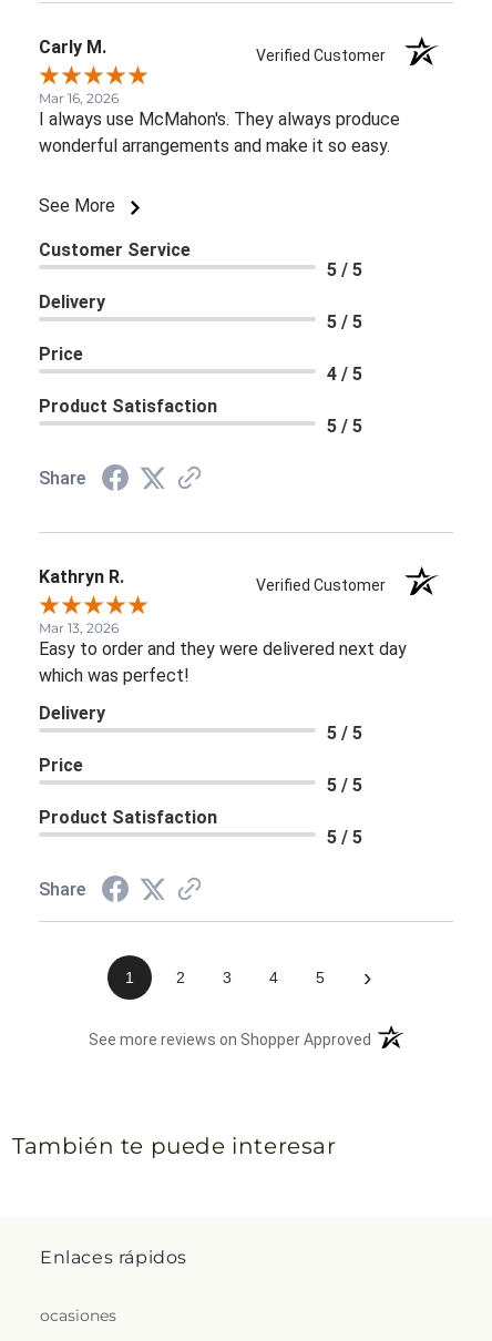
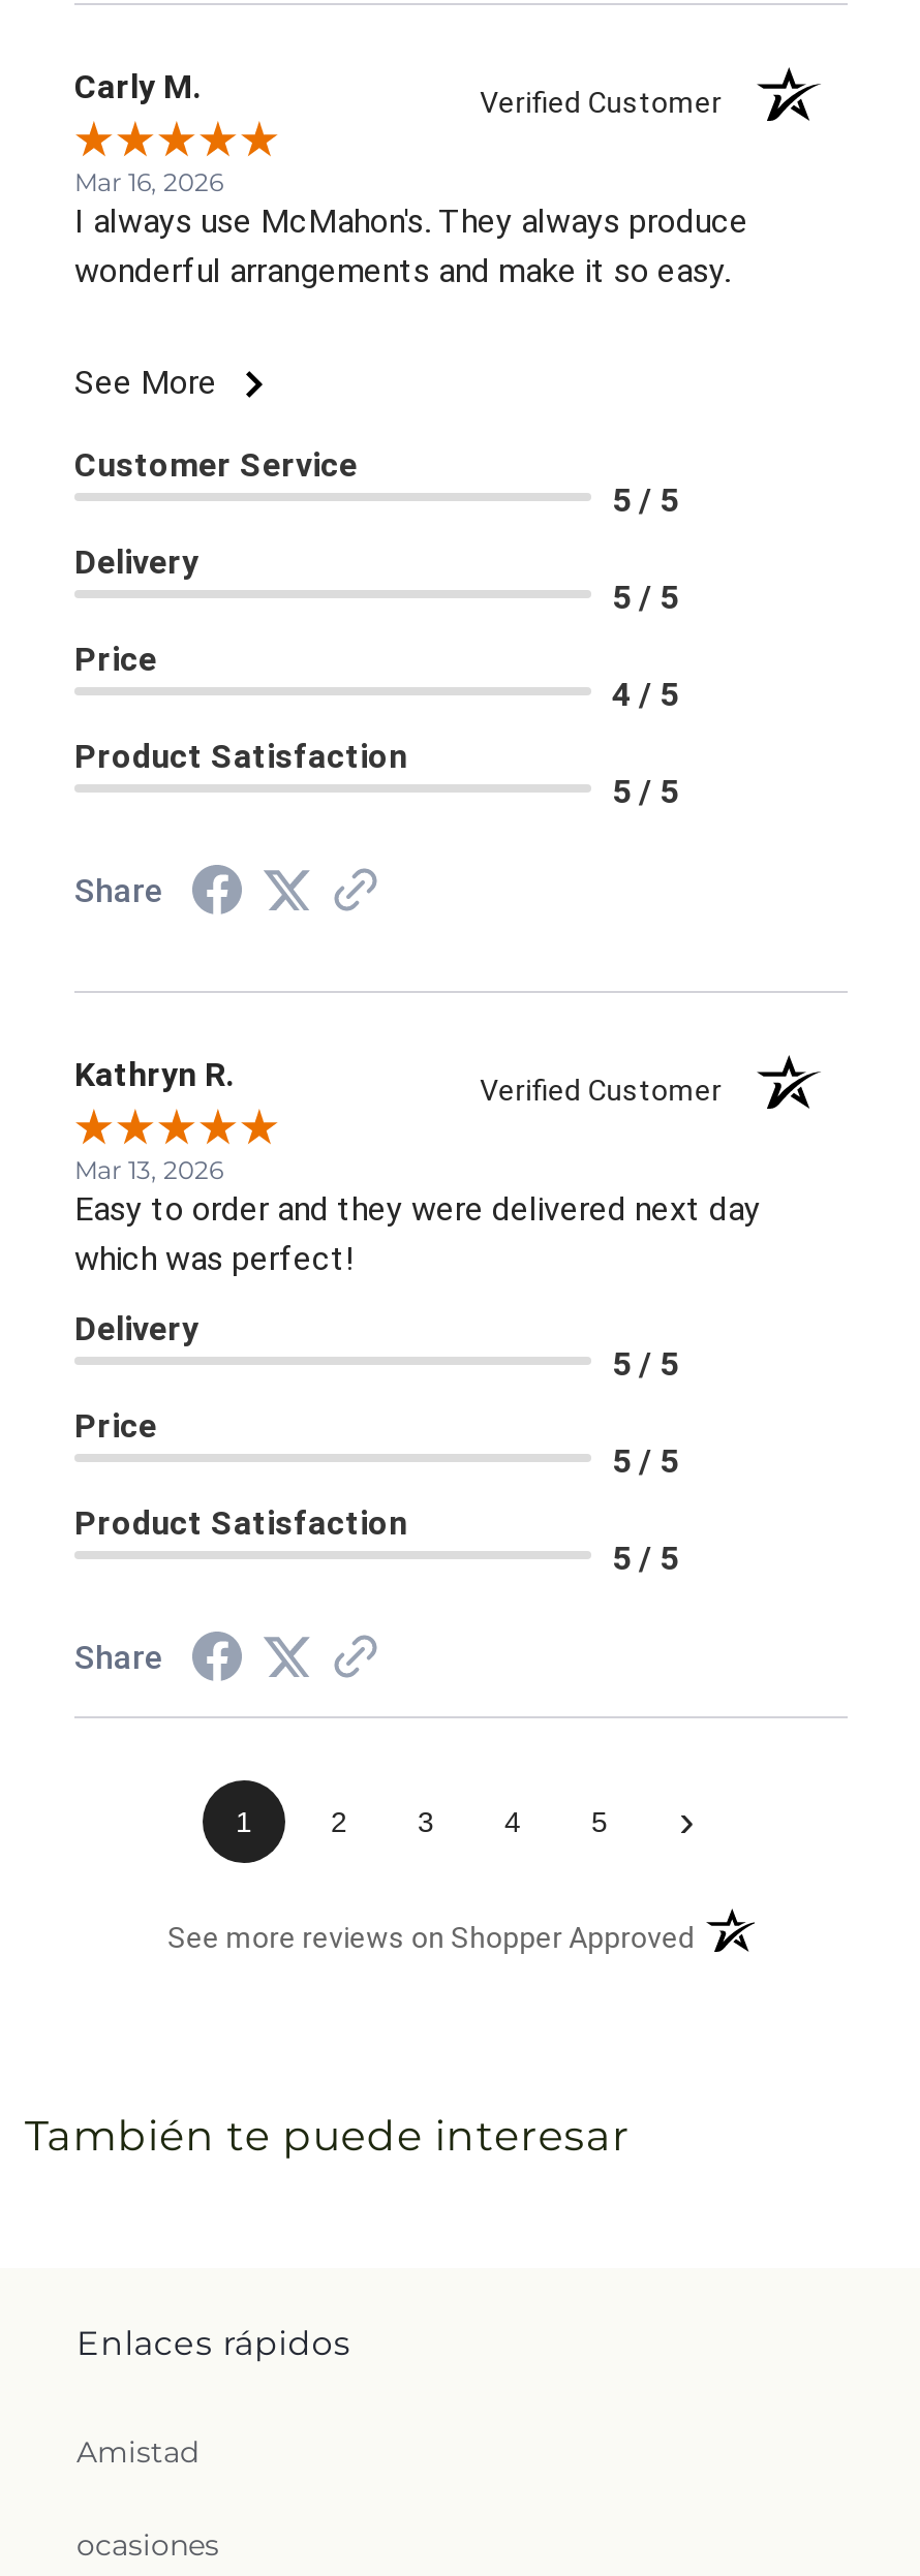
none -> [76,2432,198,2469] Amistad

